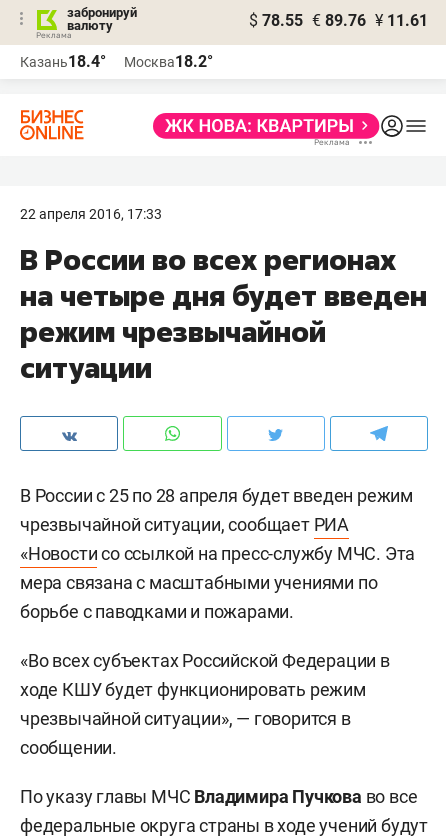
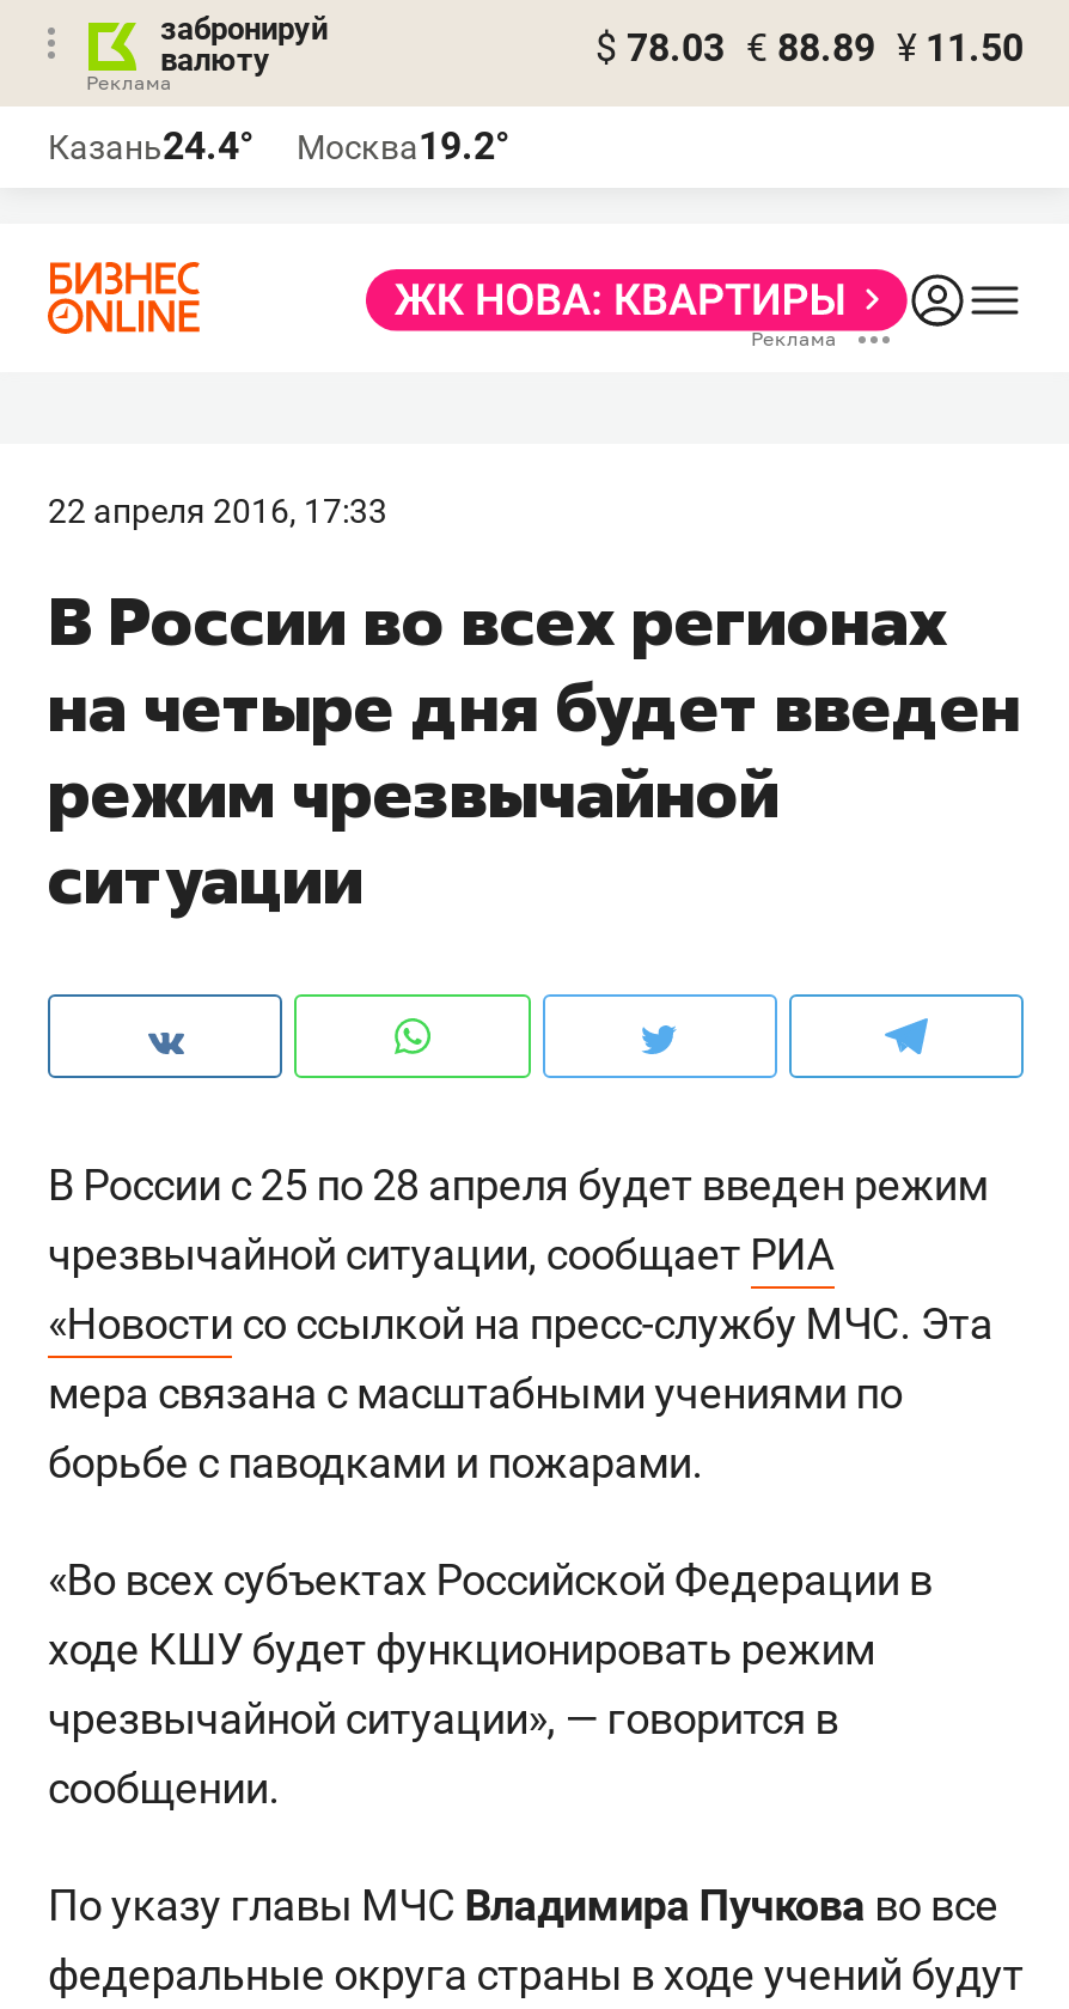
[249,11,428,30] $ 78.55 € 89.76 ¥ 11.61 -> [595,25,1024,71] $ 78.03 € 88.89 ¥ 11.50
[20,52,106,71] Казань18.4° -> [48,123,253,169] Казань24.4°
[124,52,213,71] Москва18.2° -> [297,123,509,169] Москва19.2°

